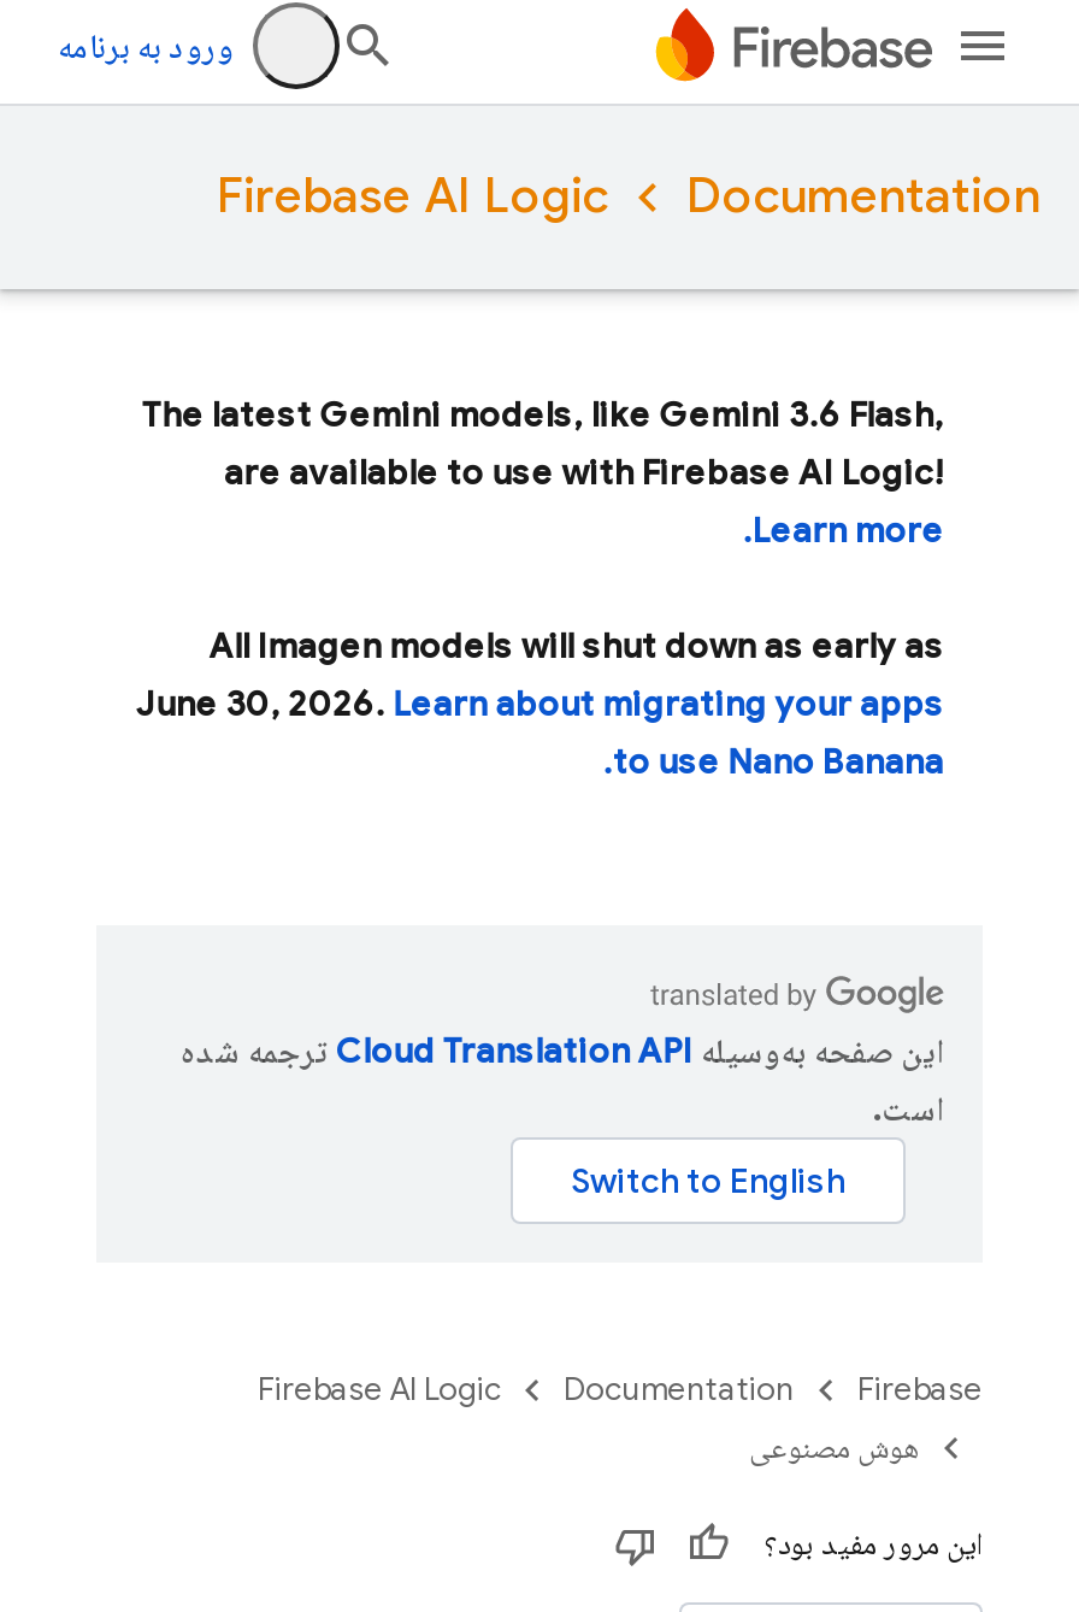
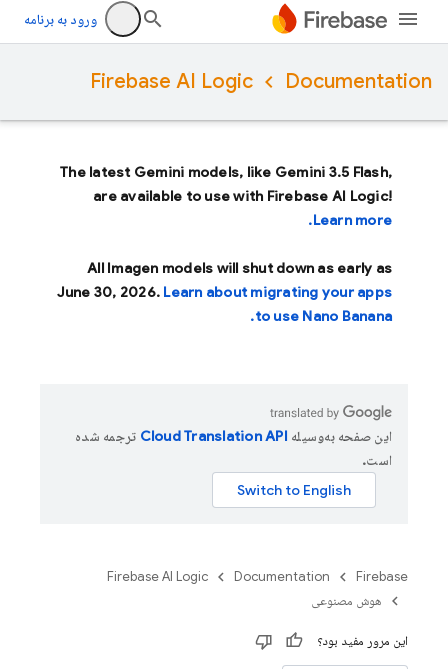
[142,393,944,436] The latest Gemini models, like Gemini 3.6 Flash, -> [60,163,392,181] The latest Gemini models, like Gemini 3.5 Flash,

